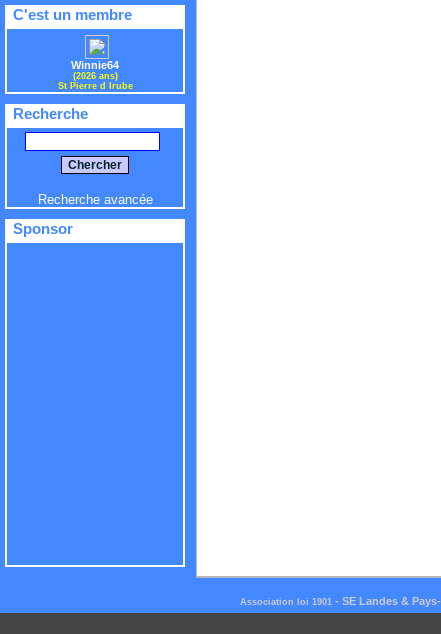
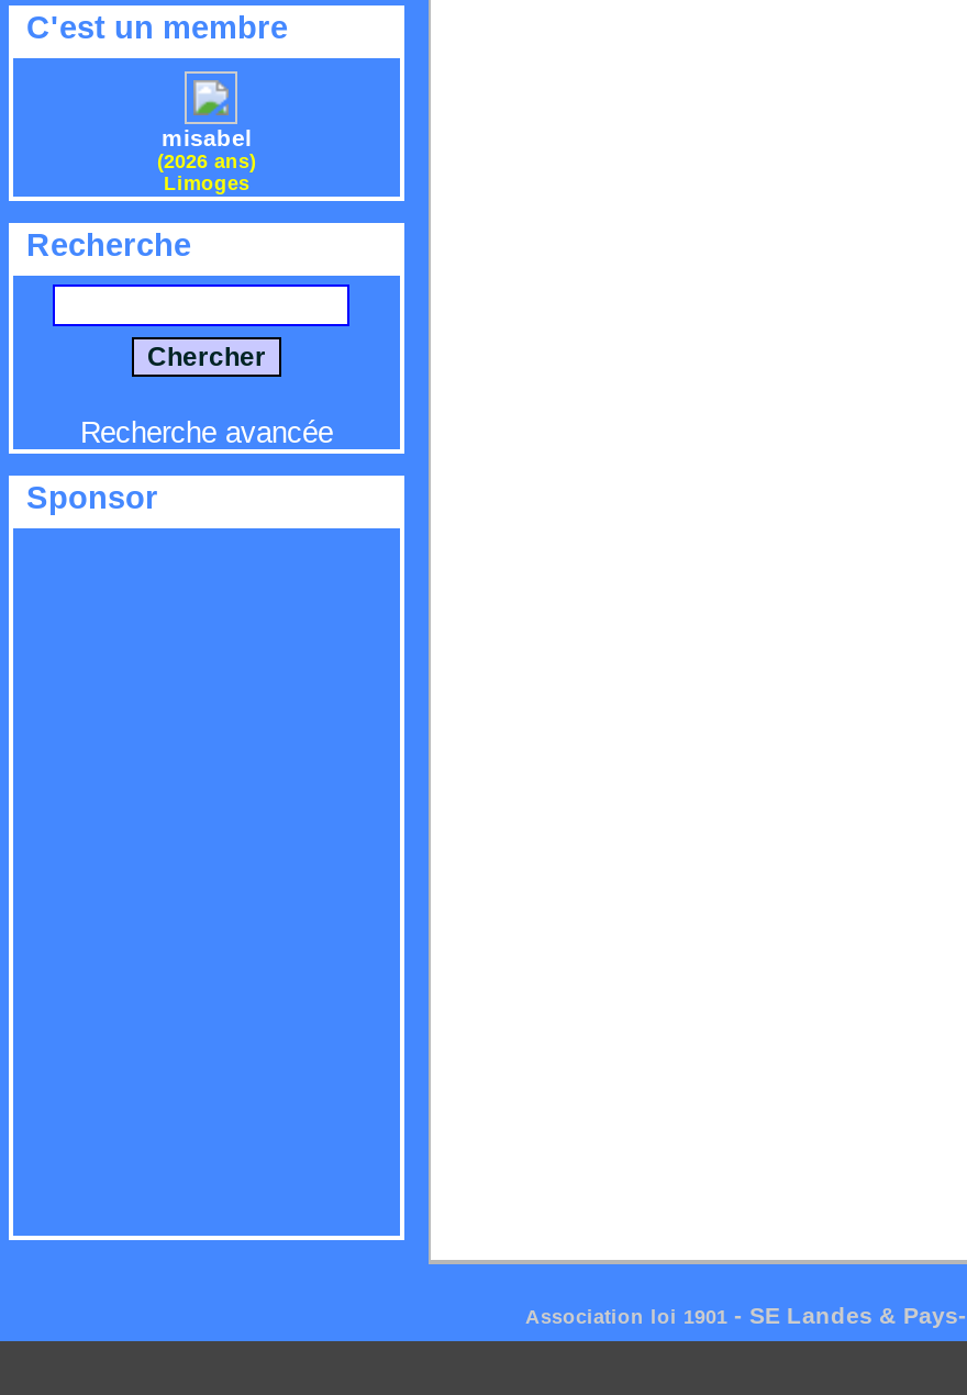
[71,59,119,71] Winnie64 -> [162,124,252,150] misabel
[57,81,132,91] St Pierre d Irube -> [164,172,249,194] Limoges

